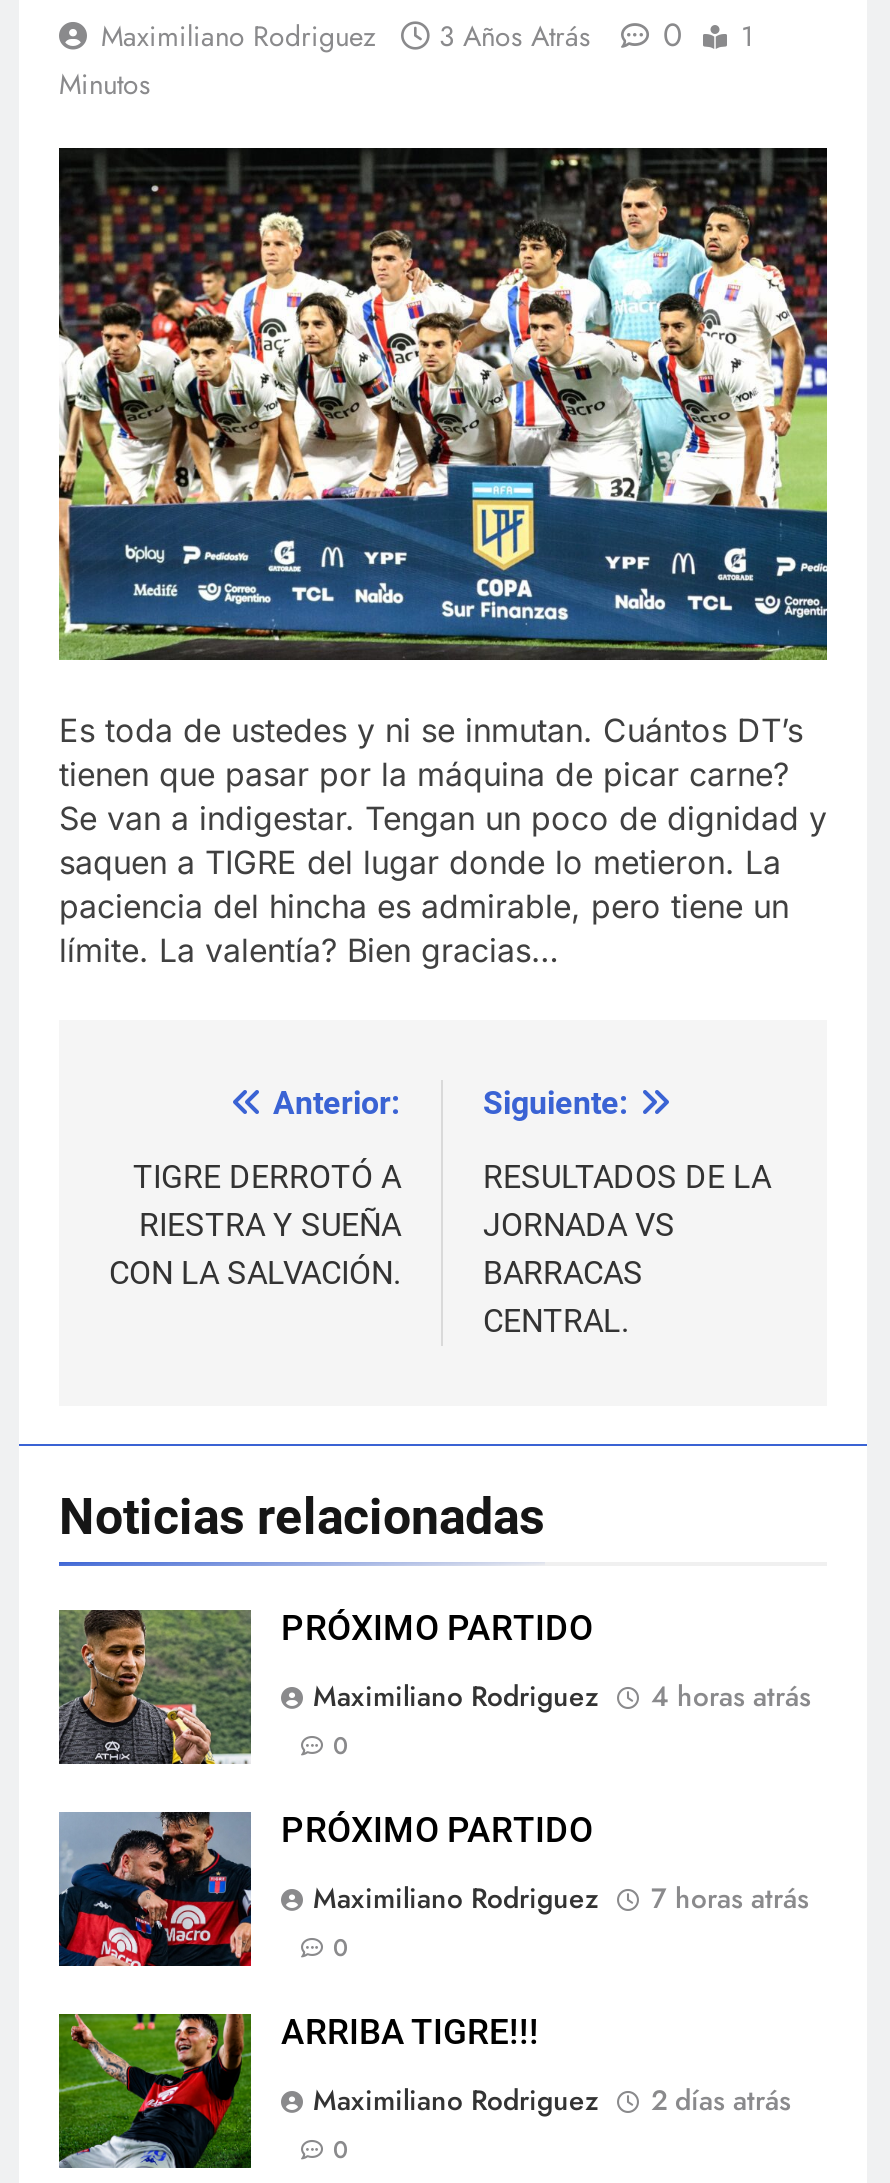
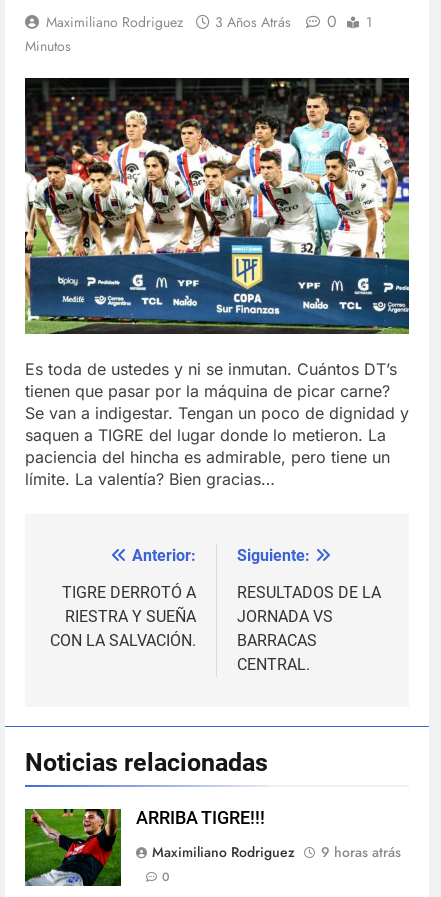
[57,1608,811,1966] [image] | PRÓXIMO PARTIDO | Maximiliano Rodriguez | 4 horas atrás | 0 | PRÓXIMO PARTIDO | Maximiliano Rodriguez | 7 horas atrás | 0 -> none
[57,1810,253,1968] [image] -> none
[313,2080,791,2120] Maximiliano Rodriguez 2 días atrás -> [152,842,401,862] Maximiliano Rodriguez 9 horas atrás

